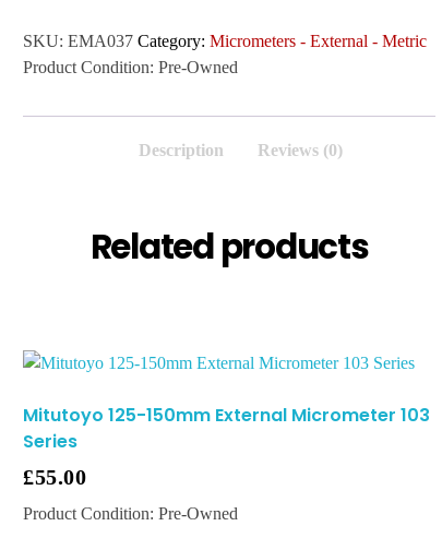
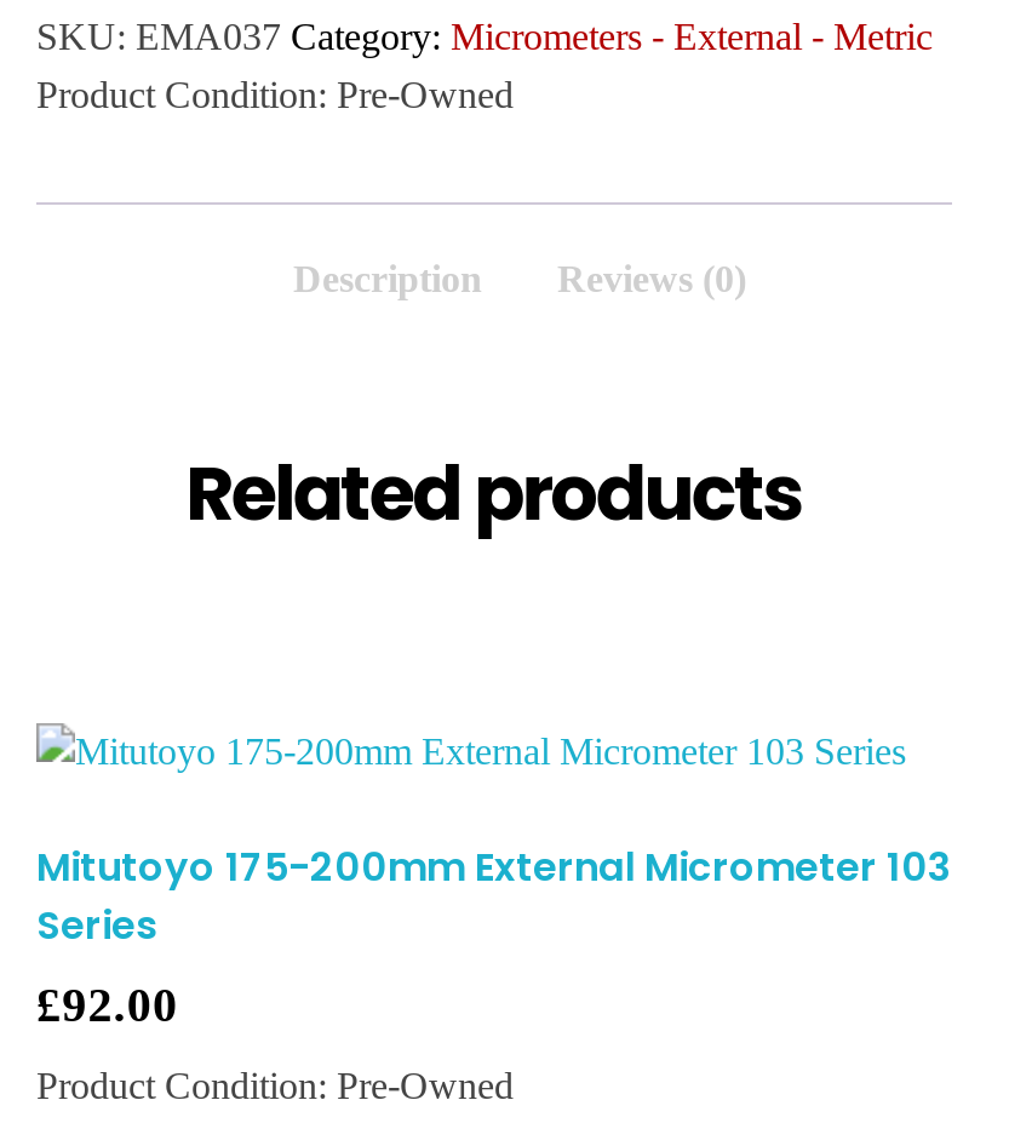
[23,403,430,428] Mitutoyo 125-150mm External Micrometer 103 -> [36,840,952,896] Mitutoyo 175-200mm External Micrometer 103
[23,465,87,489] £55.00 -> [36,978,178,1032] £92.00

